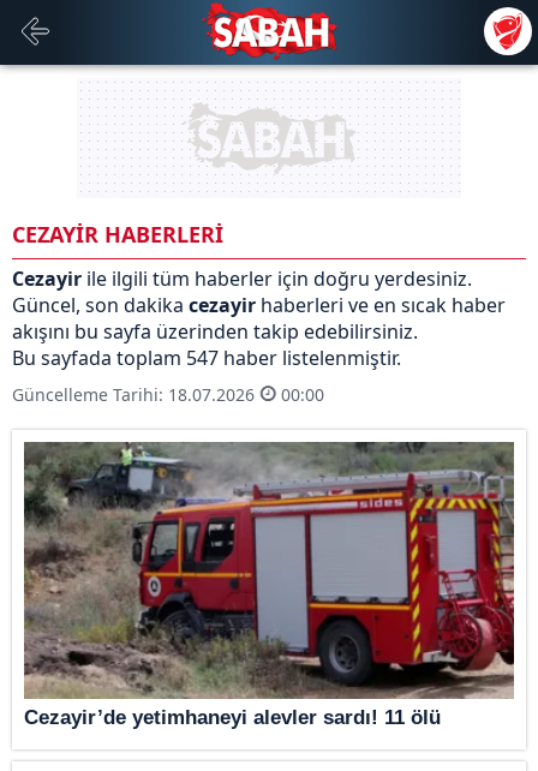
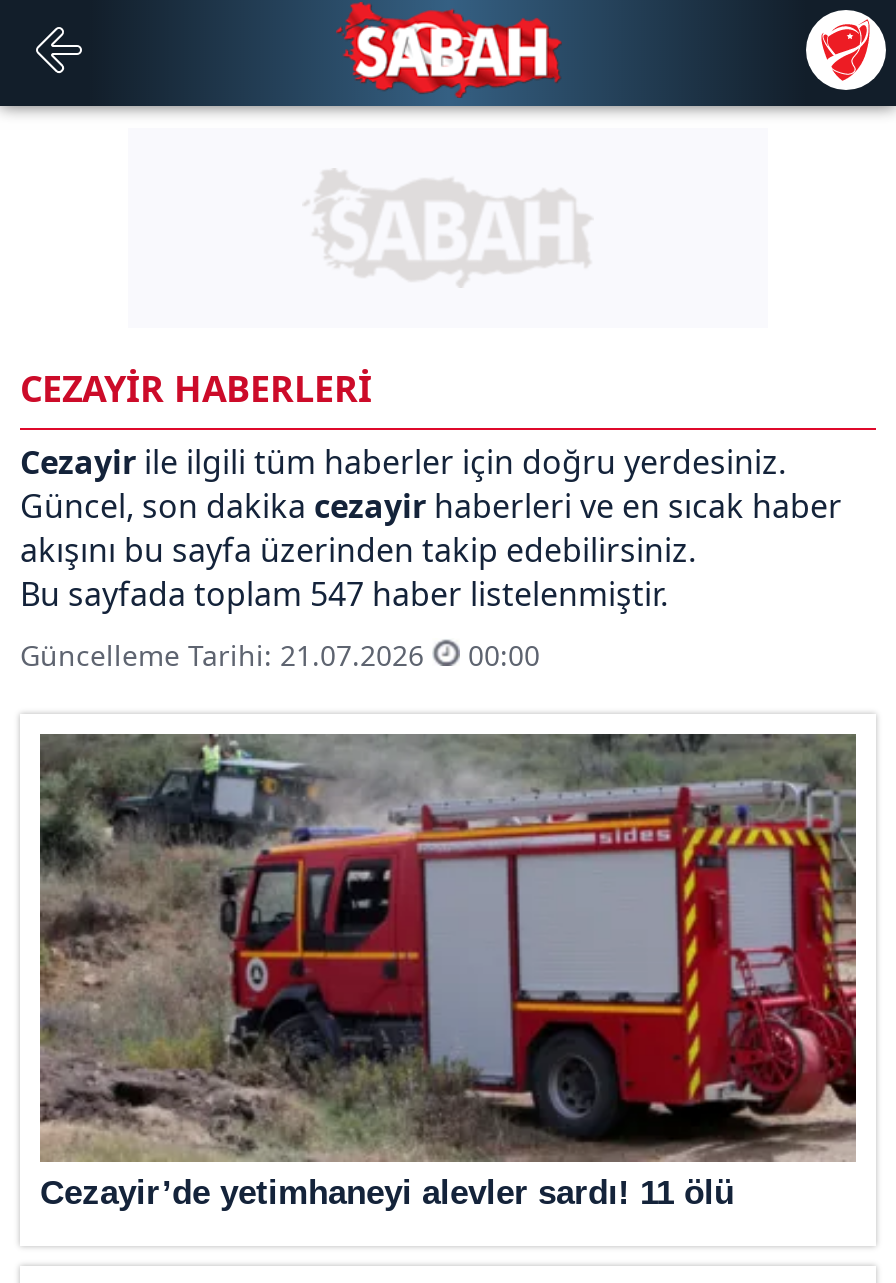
[12,383,259,406] Güncelleme Tarihi: 18.07.2026 -> [20,636,432,674] Güncelleme Tarihi: 21.07.2026

